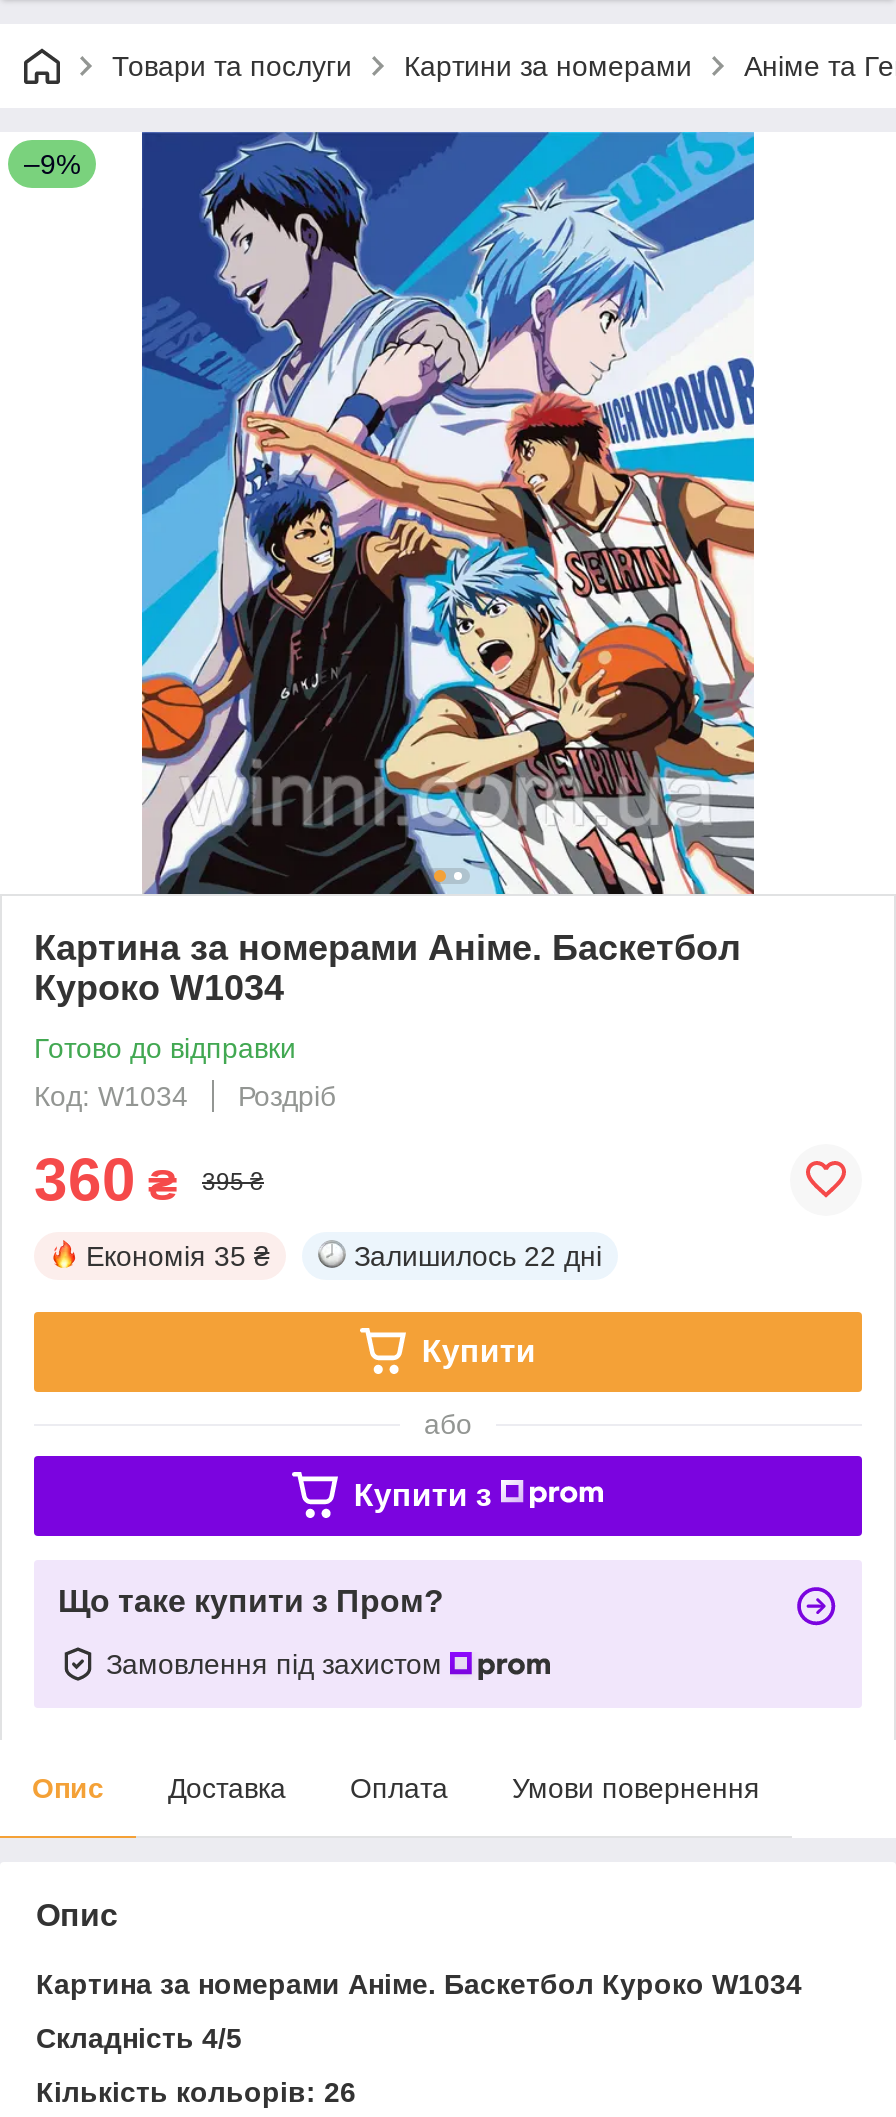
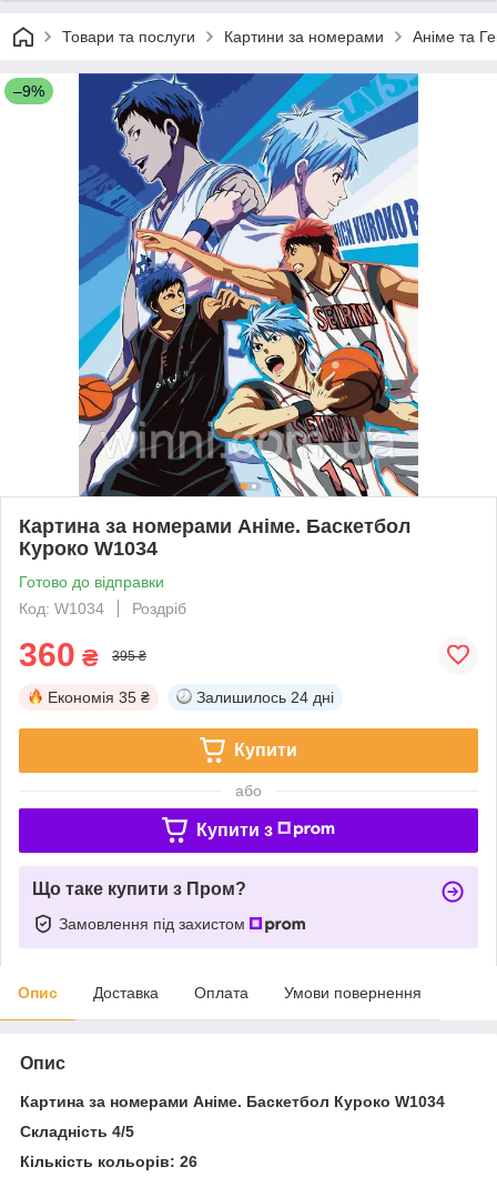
[354,1240,602,1272] Залишилось 22 дні -> [196,688,334,706] Залишилось 24 дні

